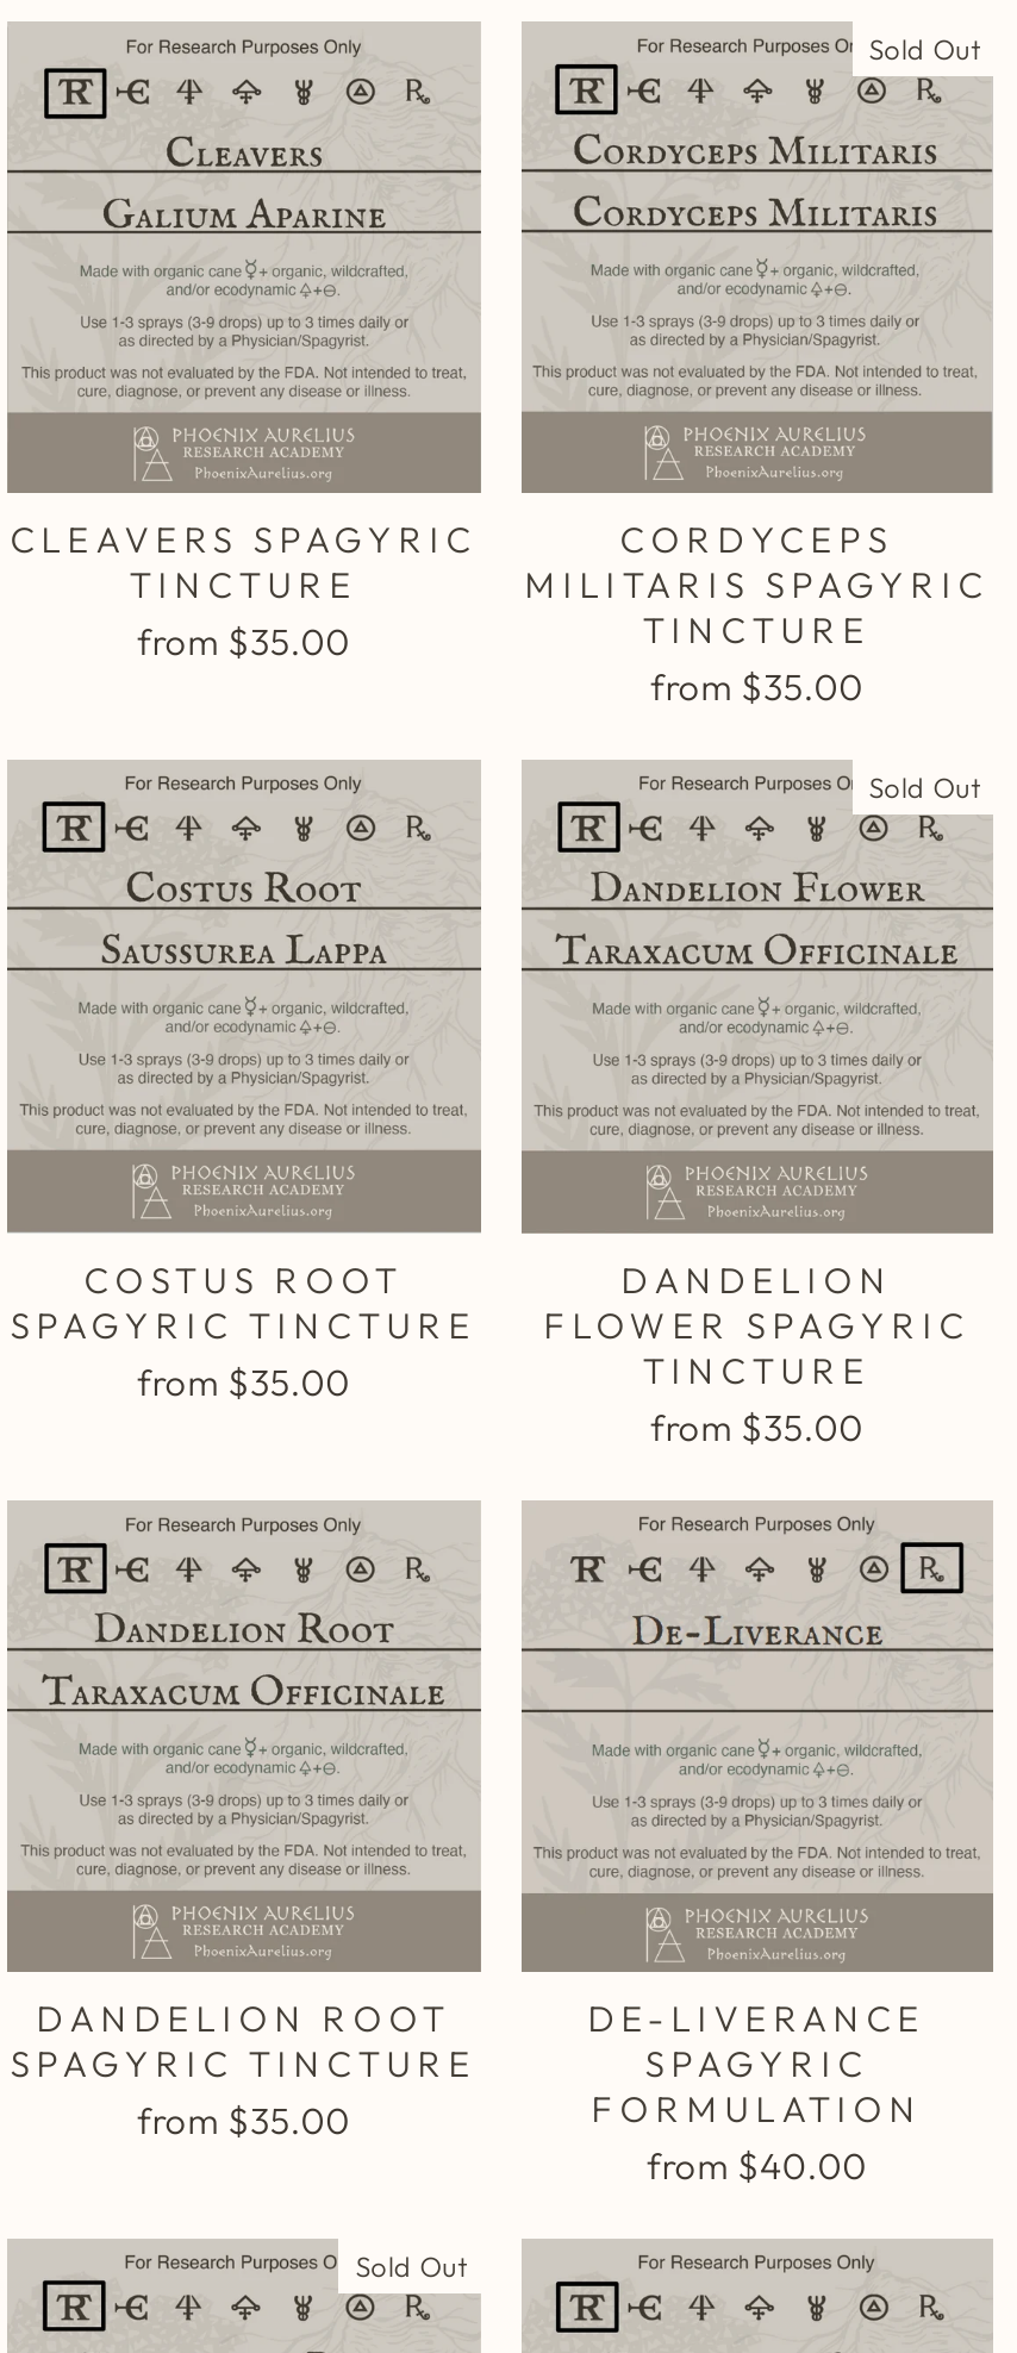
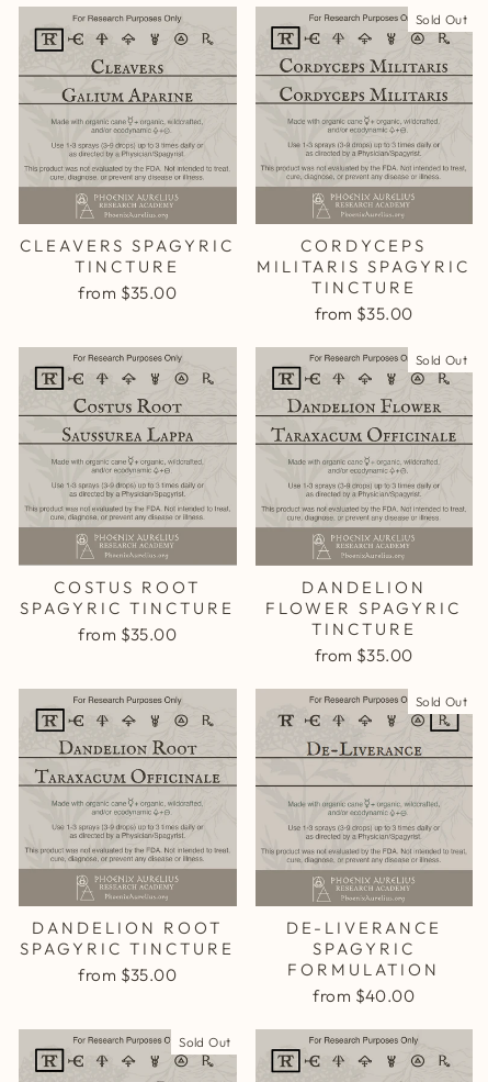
none -> [415,693,467,710] Sold Out

